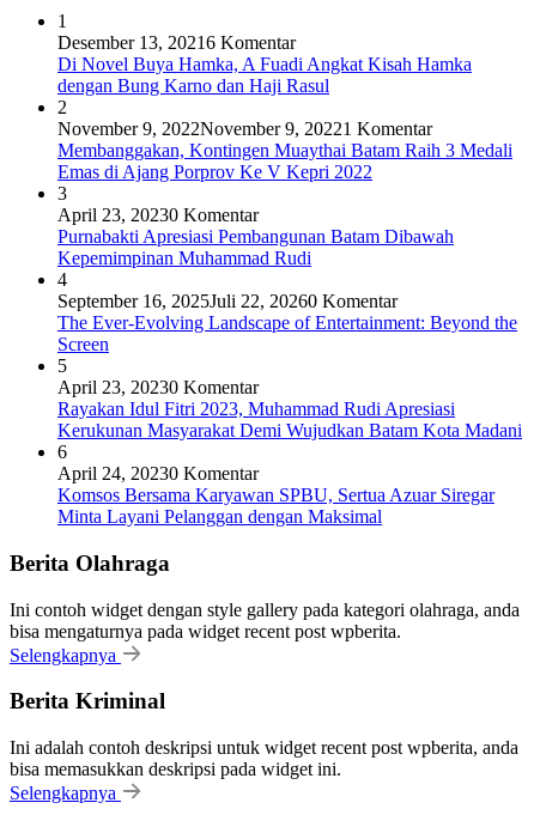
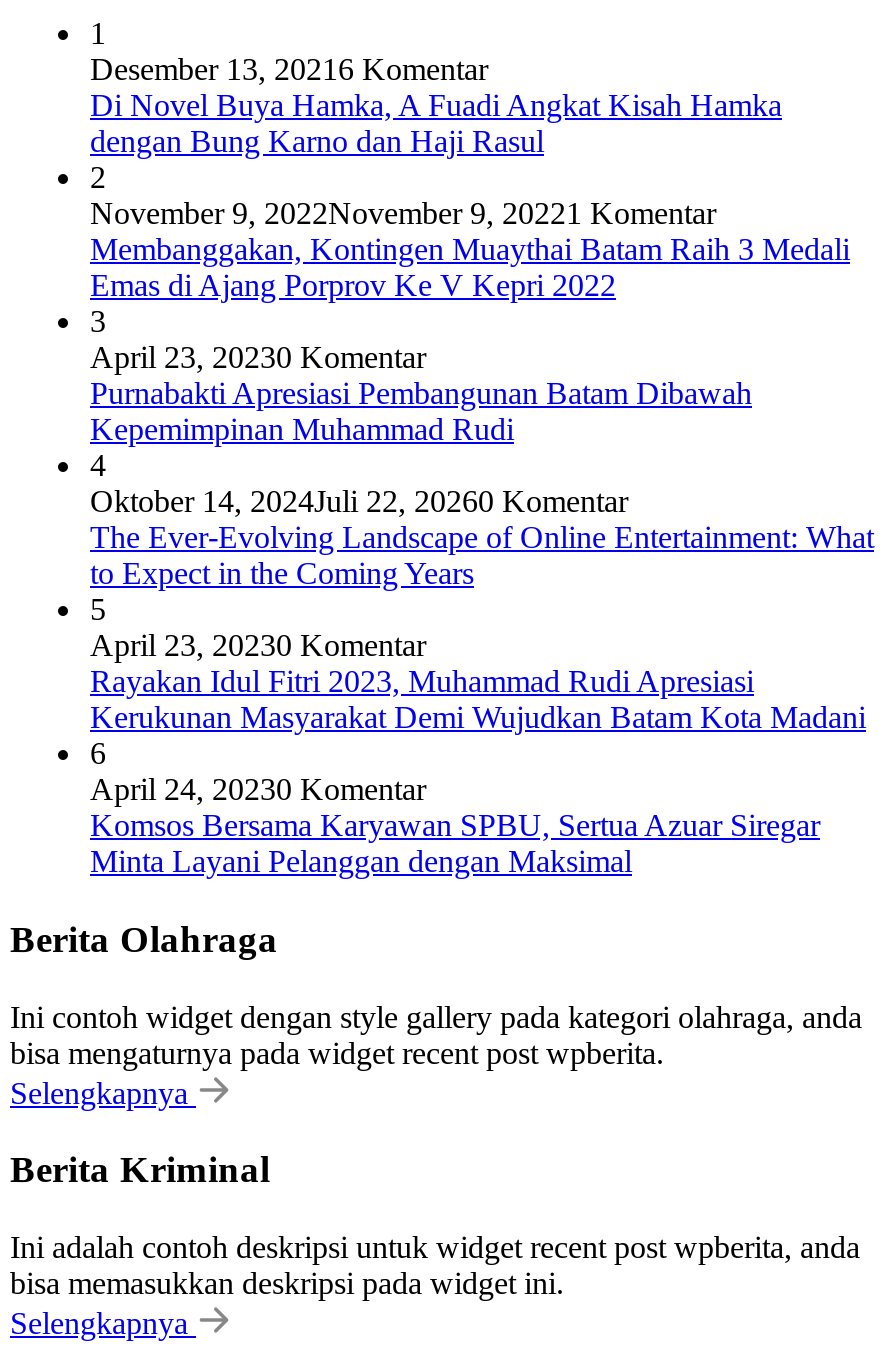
[57,291,517,354] September 16, 2025Juli 22, 20260 Komentar | The Ever-Evolving Landscape of Entertainment: Beyond the | Screen -> [90,484,874,590] Oktober 14, 2024Juli 22, 20260 Komentar | The Ever-Evolving Landscape of Online Entertainment: What | to Expect in the Coming Years

